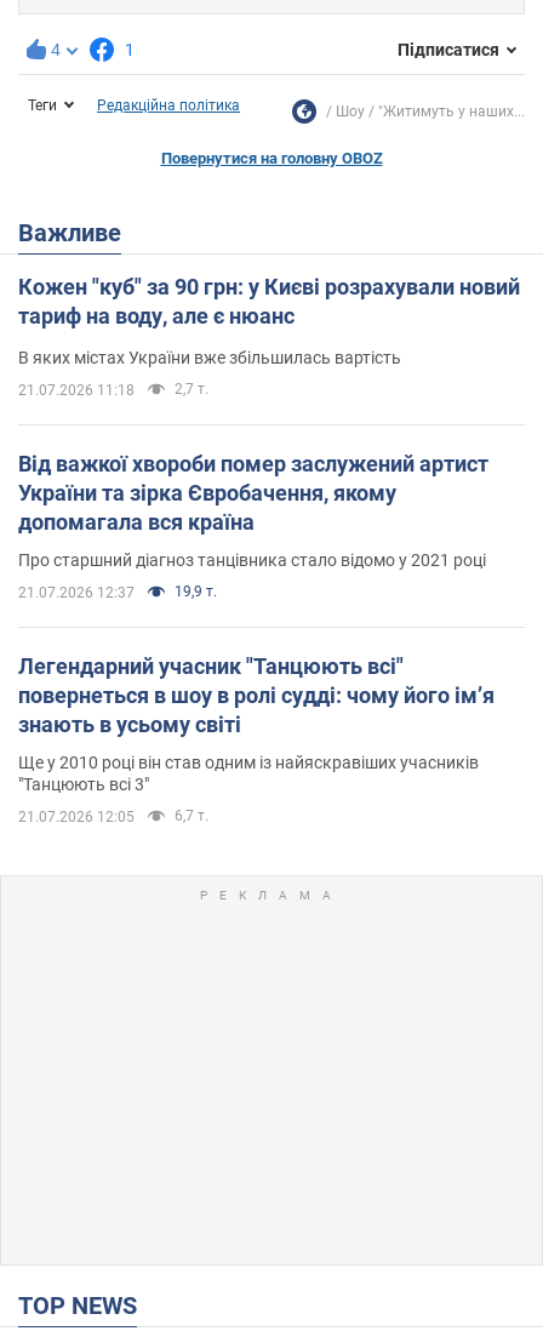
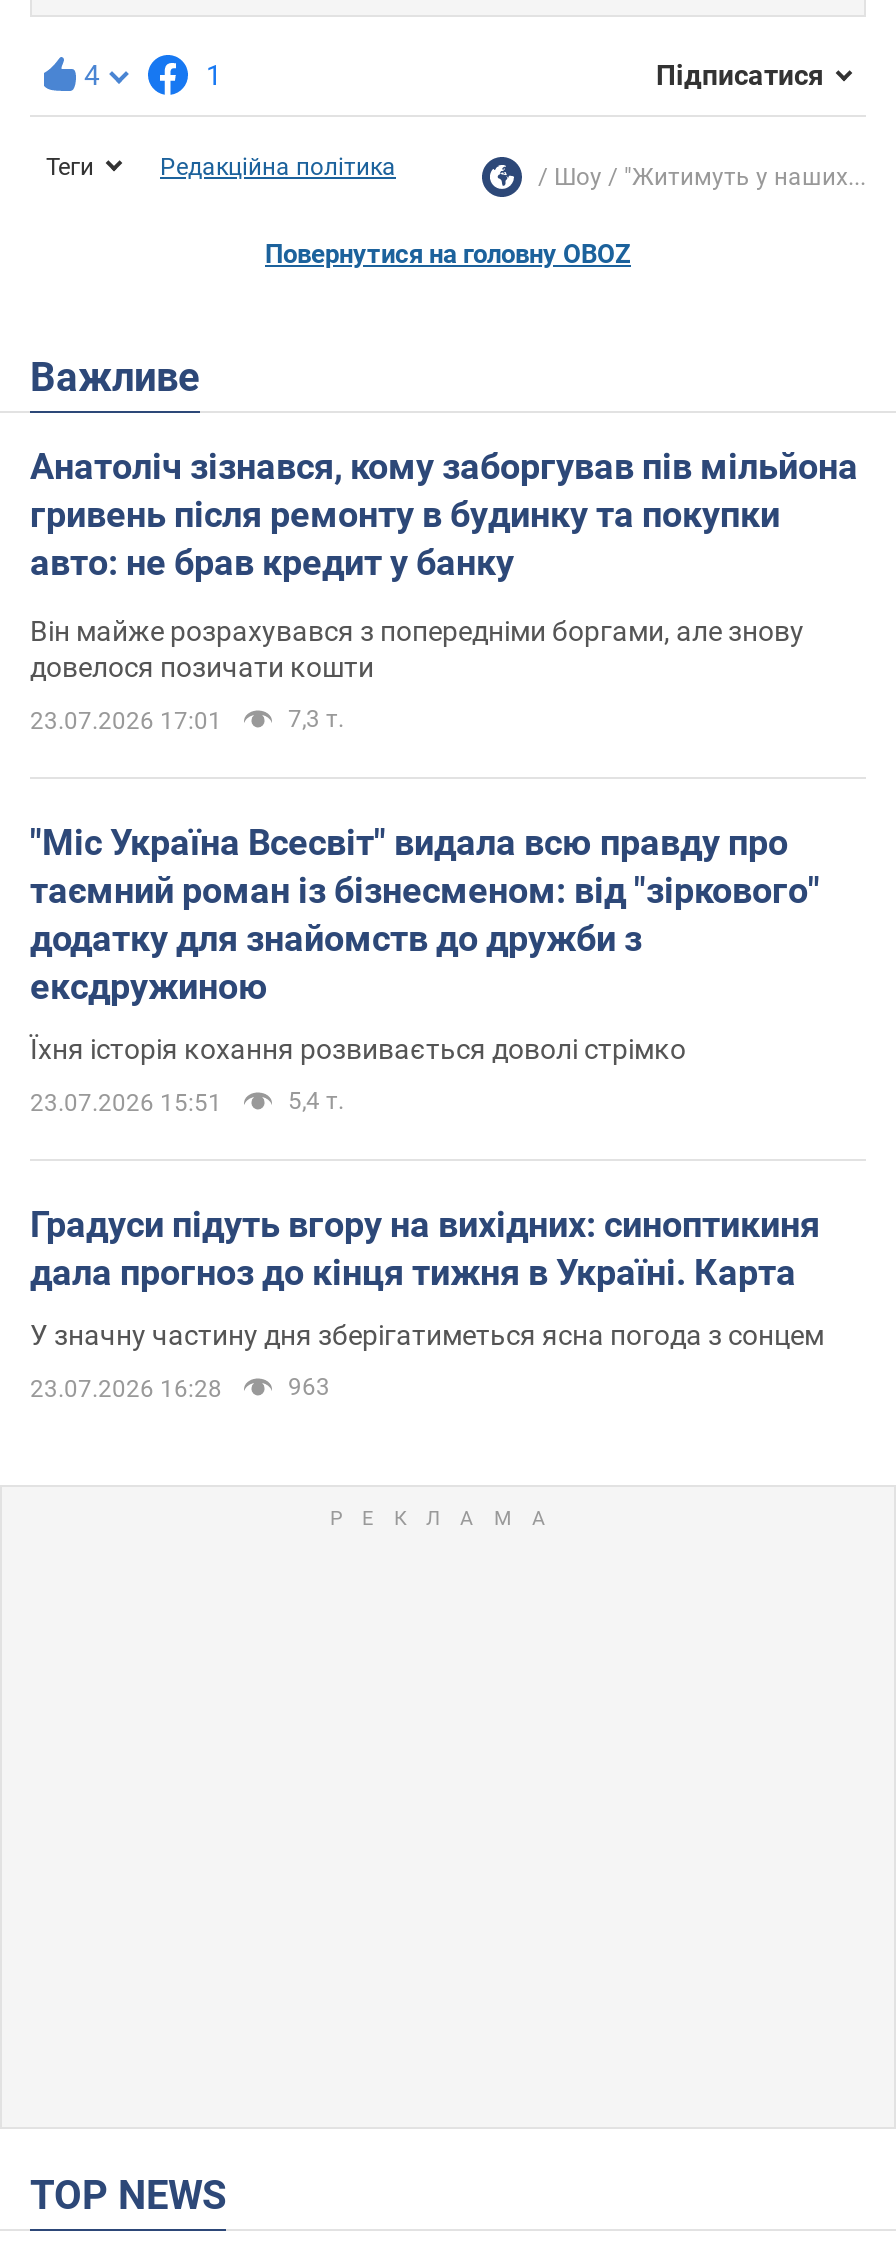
[18,273,520,328] Кожен "куб" за 90 грн: у Києві розрахували новий | тариф на воду, але є нюанс -> [30,444,858,582] Анатоліч зізнався, кому заборгував пів мільйона | гривень після ремонту в будинку та покупки | авто: не брав кредит у банку
[18,347,401,367] В яких містах України вже збільшилась вартість -> [30,614,804,682] Він майже розрахувався з попередніми боргами, але знову | довелося позичати кошти
[18,380,208,398] 21.07.2026 11:18 | 2,7 т. -> [30,704,344,734] 23.07.2026 17:01 | 7,3 т.
[18,450,488,534] Від важкої хвороби помер заслужений артист | України та зірка Євробачення, якому | допомагала вся країна -> [30,820,820,1006] "Міс Україна Всесвіт" видала всю правду про | таємний роман із бізнесменом: від "зіркового" | додатку для знайомств до дружби з | ексдружиною
[18,550,486,569] Про старшний діагноз танцівника стало відомо у 2021 році -> [30,1032,686,1064] Їхня історія кохання розвивається доволі стрімко
[18,582,217,601] 21.07.2026 12:37 | 19,9 т. -> [30,1086,344,1116] 23.07.2026 15:51 | 5,4 т.
[18,653,495,736] Легендарний учасник "Танцюють всі" | повернеться в шоу в ролі судді: чому його імʼя | знають в усьому світі -> [30,1202,820,1292] Градуси підуть вгору на вихідних: синоптикиня | дала прогноз до кінця тижня в Україні. Карта
[18,752,479,793] Ще у 2010 році він став одним із найяскравіших учасників | "Танцюють всі 3" -> [30,1318,824,1350] У значну частину дня зберігатиметься ясна погода з сонцем
[18,807,208,825] 21.07.2026 12:05 | 6,7 т. -> [30,1372,330,1402] 23.07.2026 16:28 | 963

